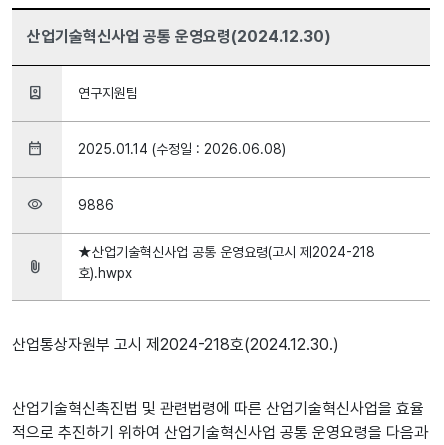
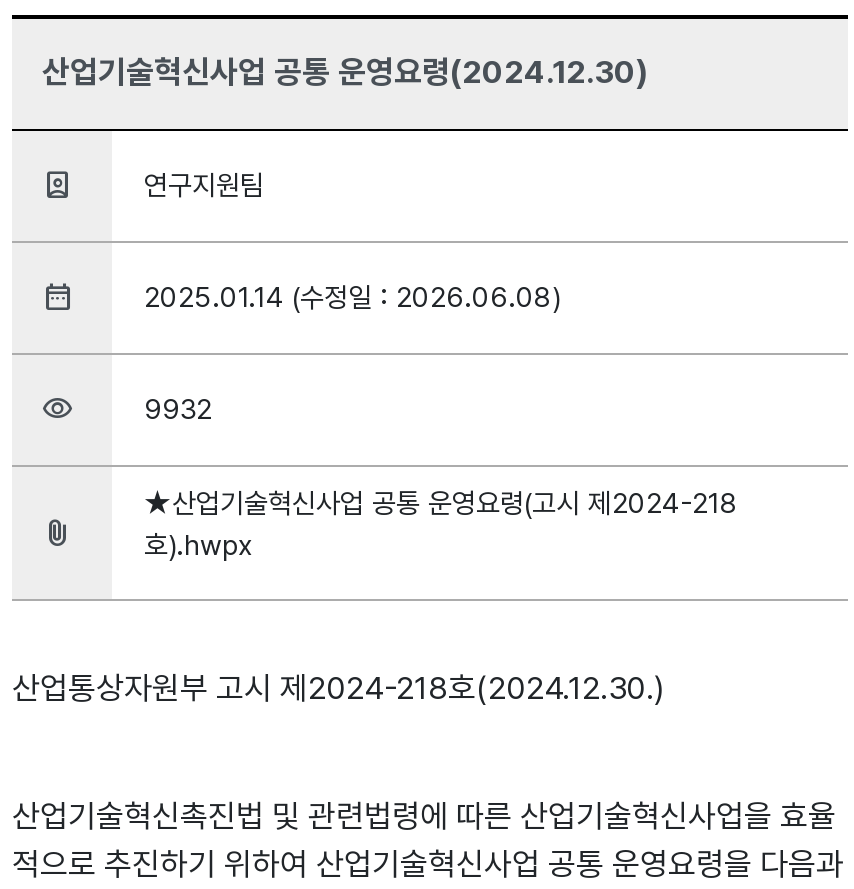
[78,197,114,213] 9886 -> [144,393,212,425] 9932

